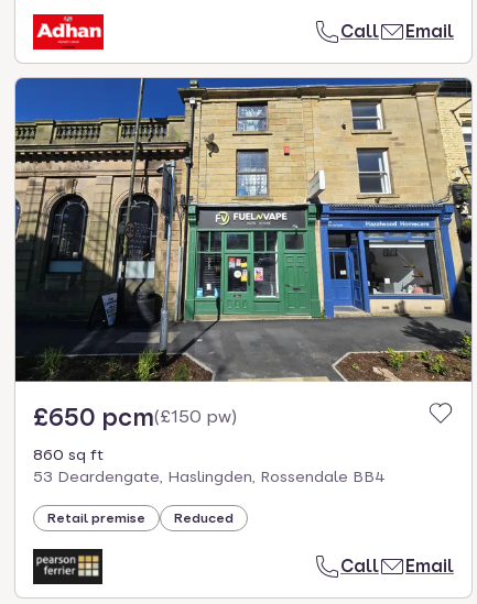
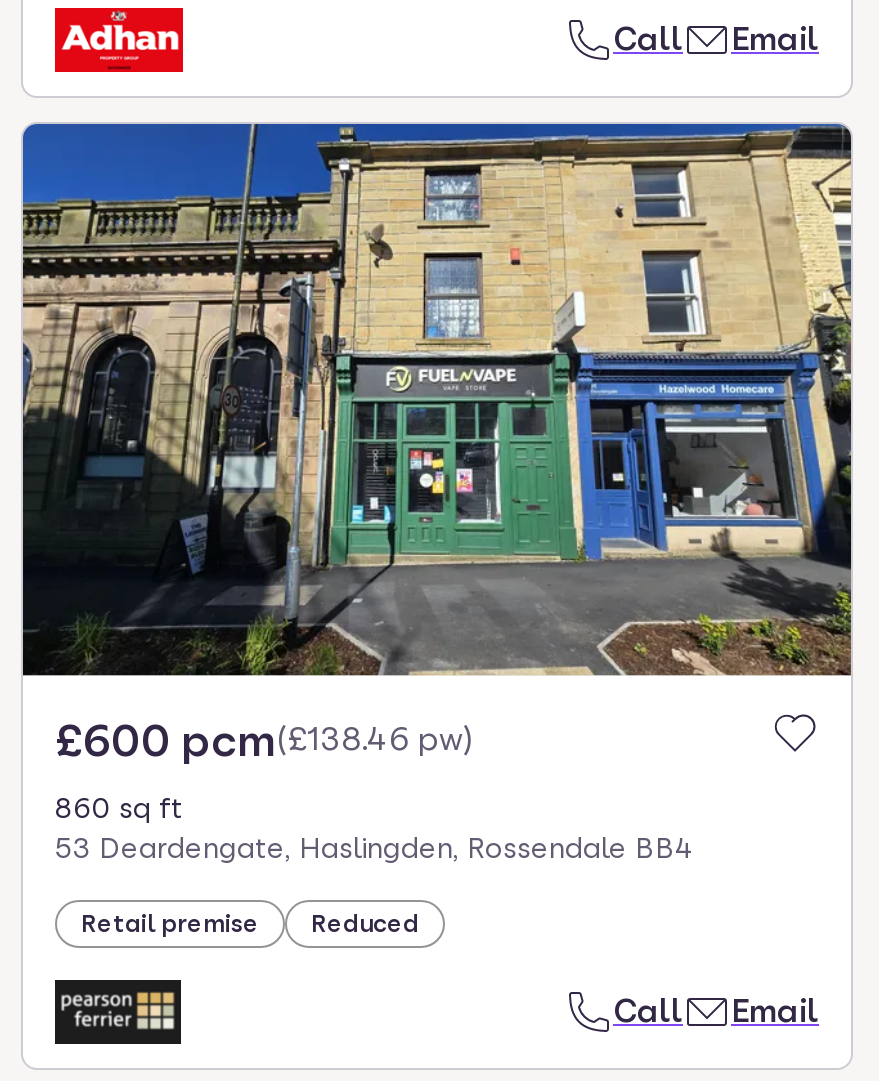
[33,403,237,431] £650 pcm(£150 pw) -> [55,714,473,766] £600 pcm(£138.46 pw)

